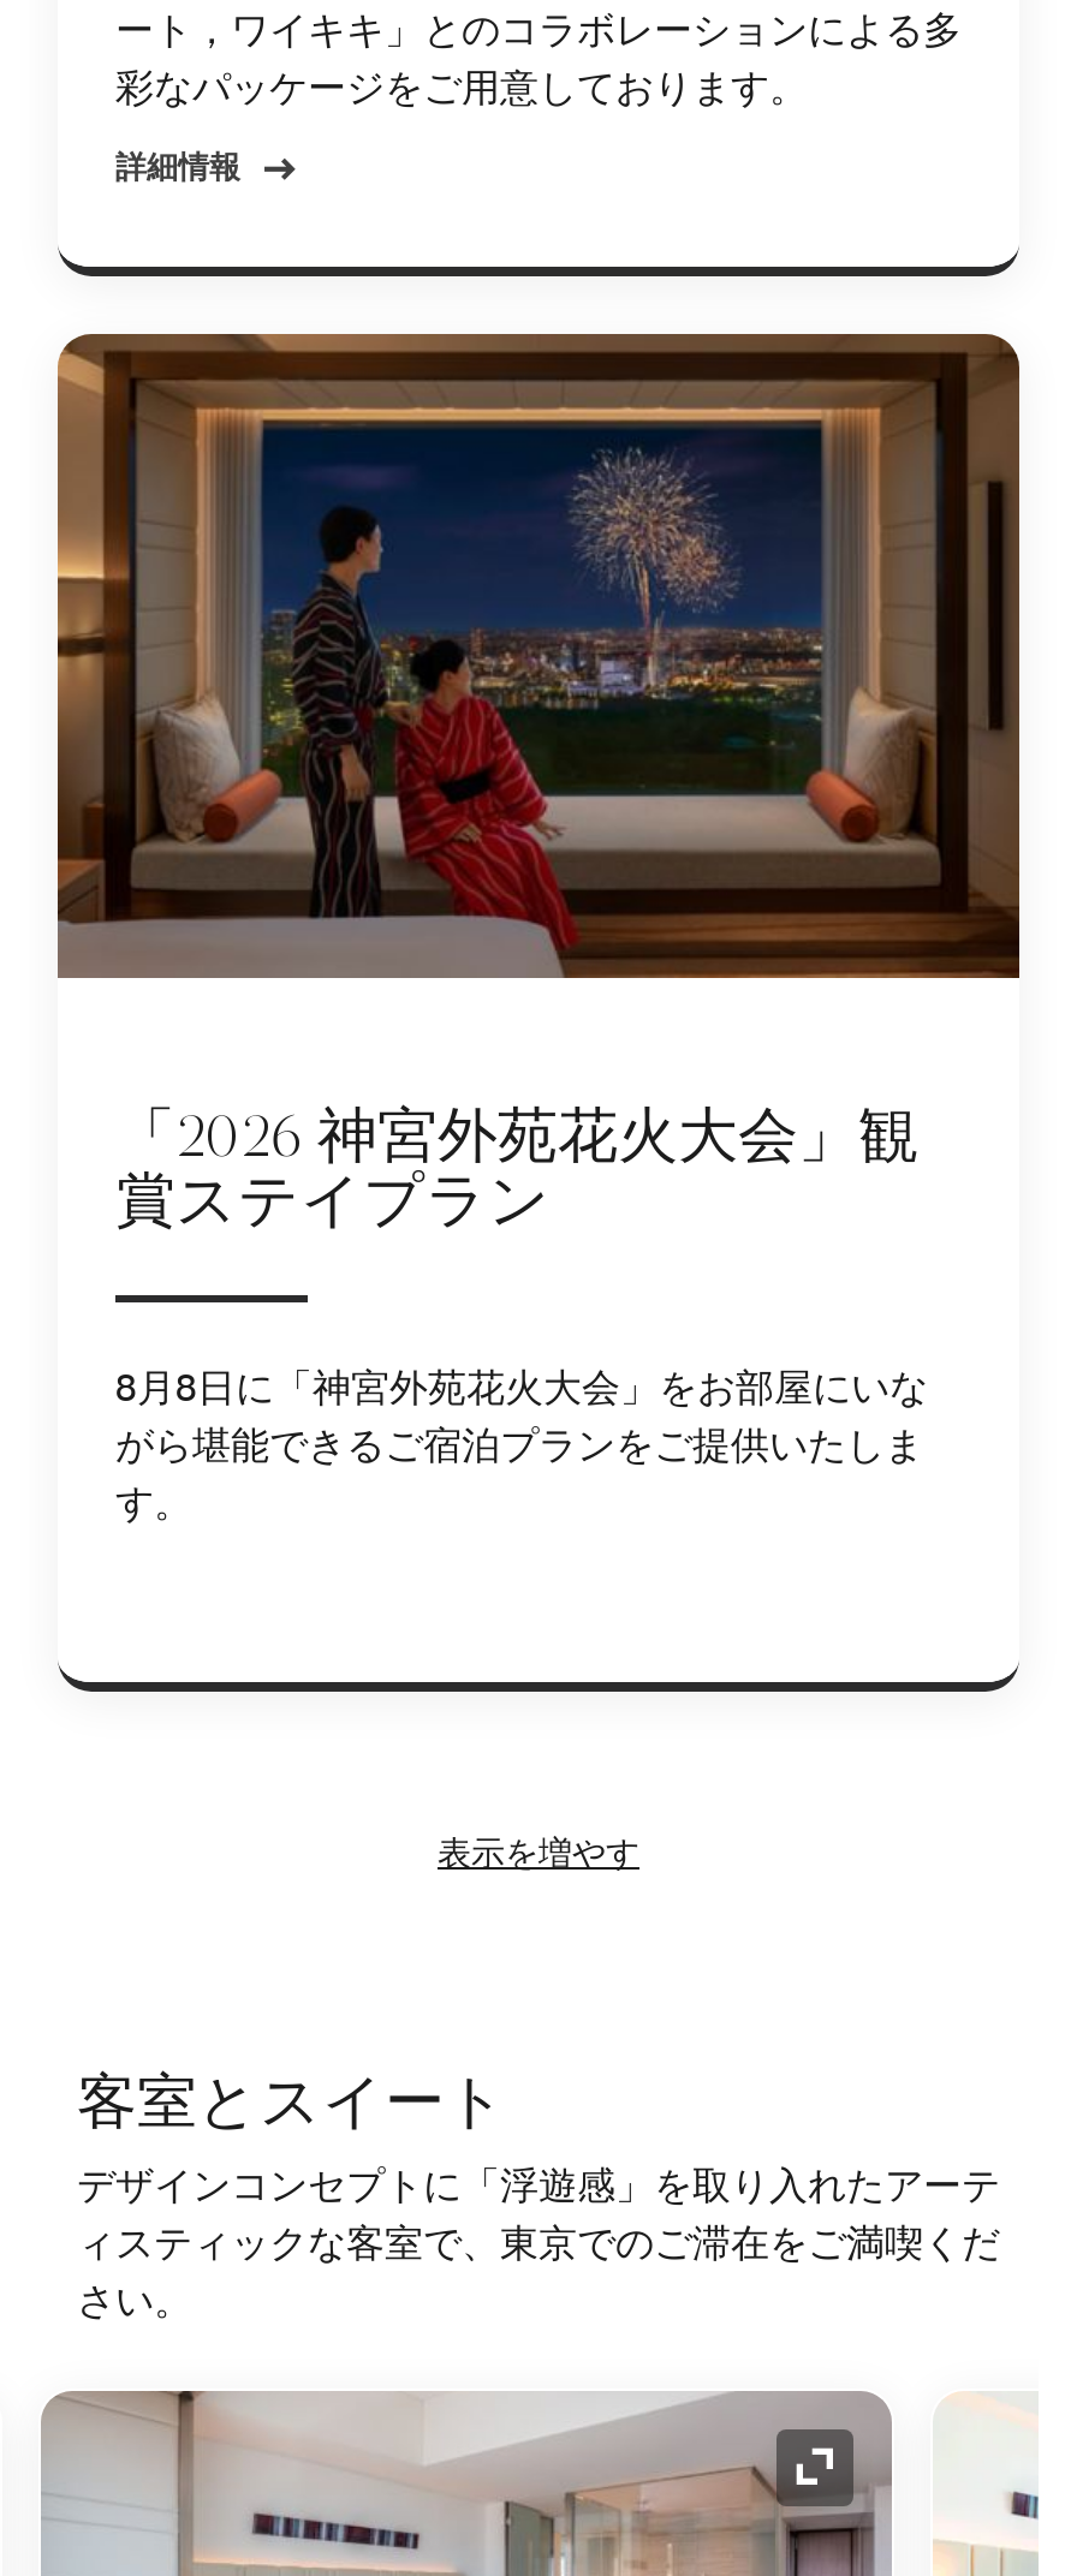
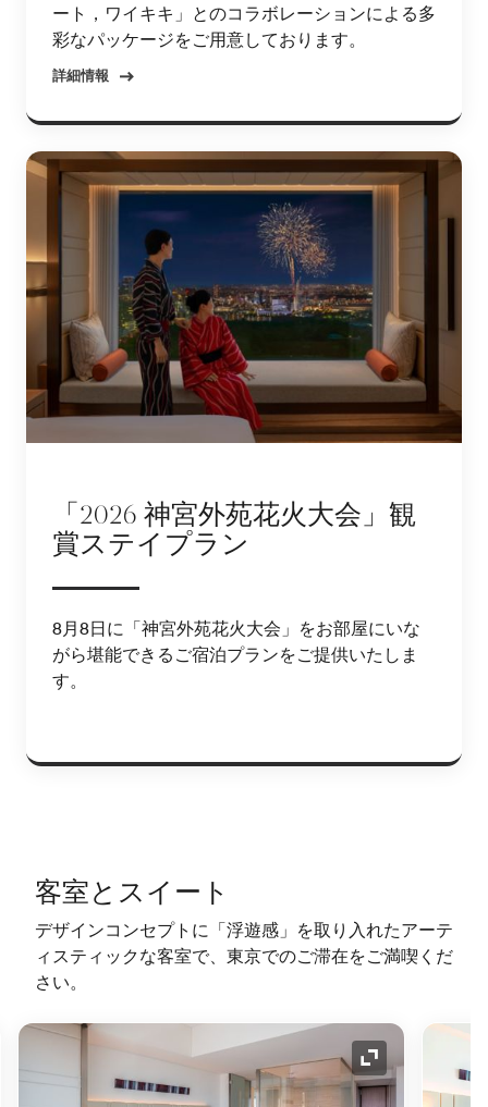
[438,1834,639,1873] 表示を増やす -> none

